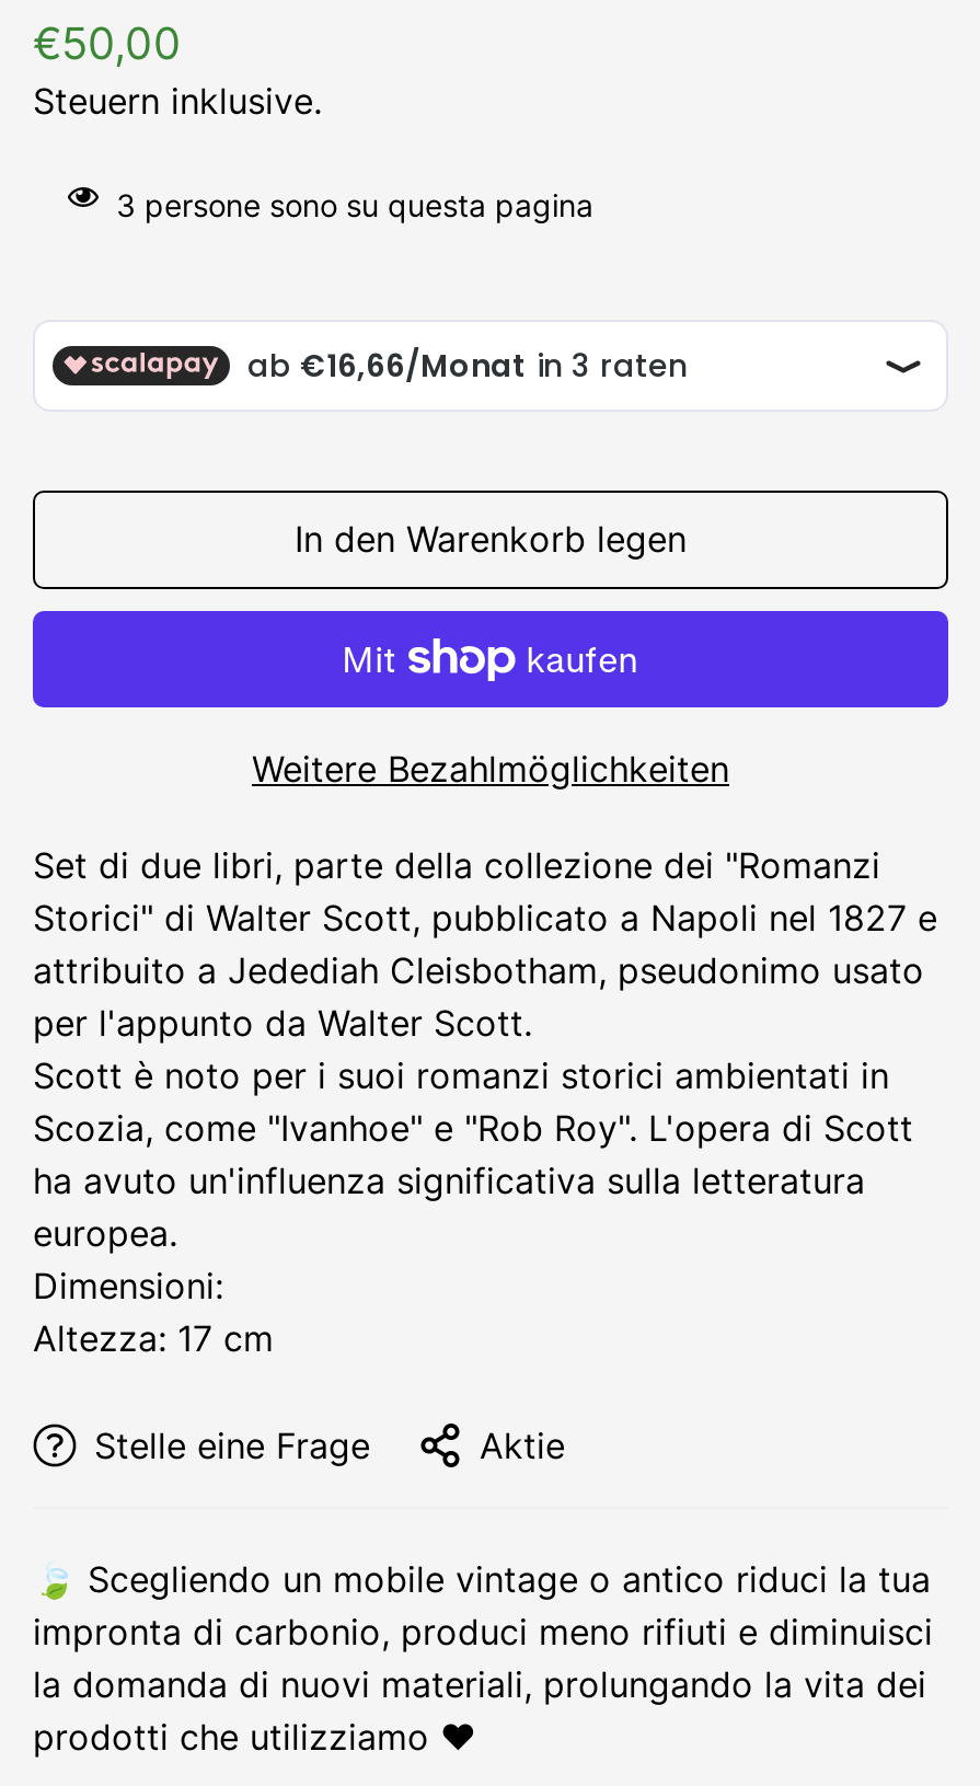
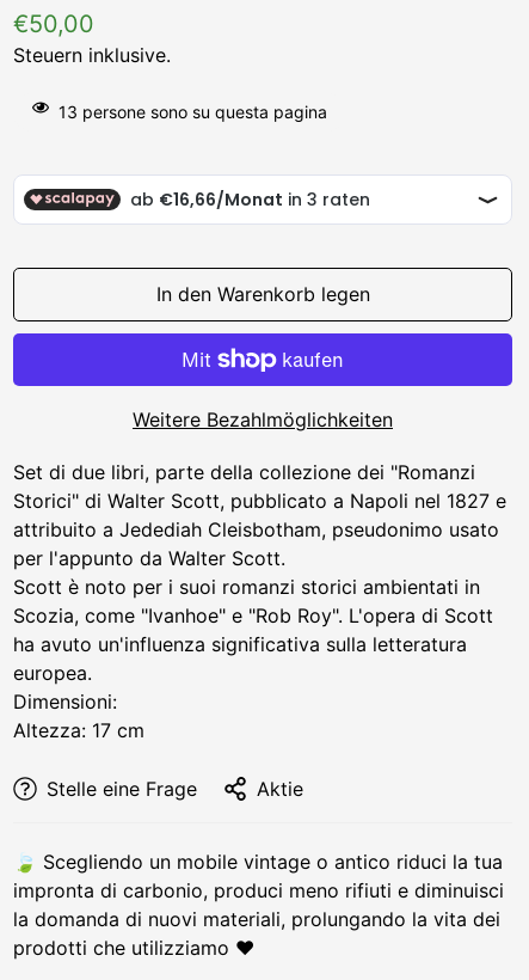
[116,186,593,223] 3 persone sono su questa pagina -> [59,102,327,122] 13 persone sono su questa pagina

